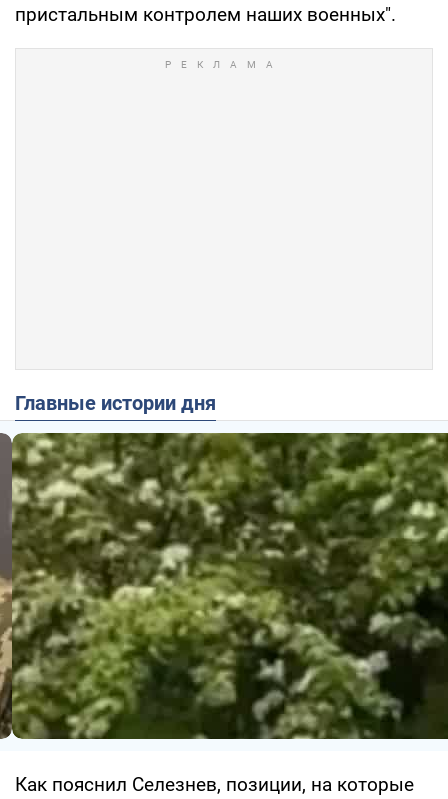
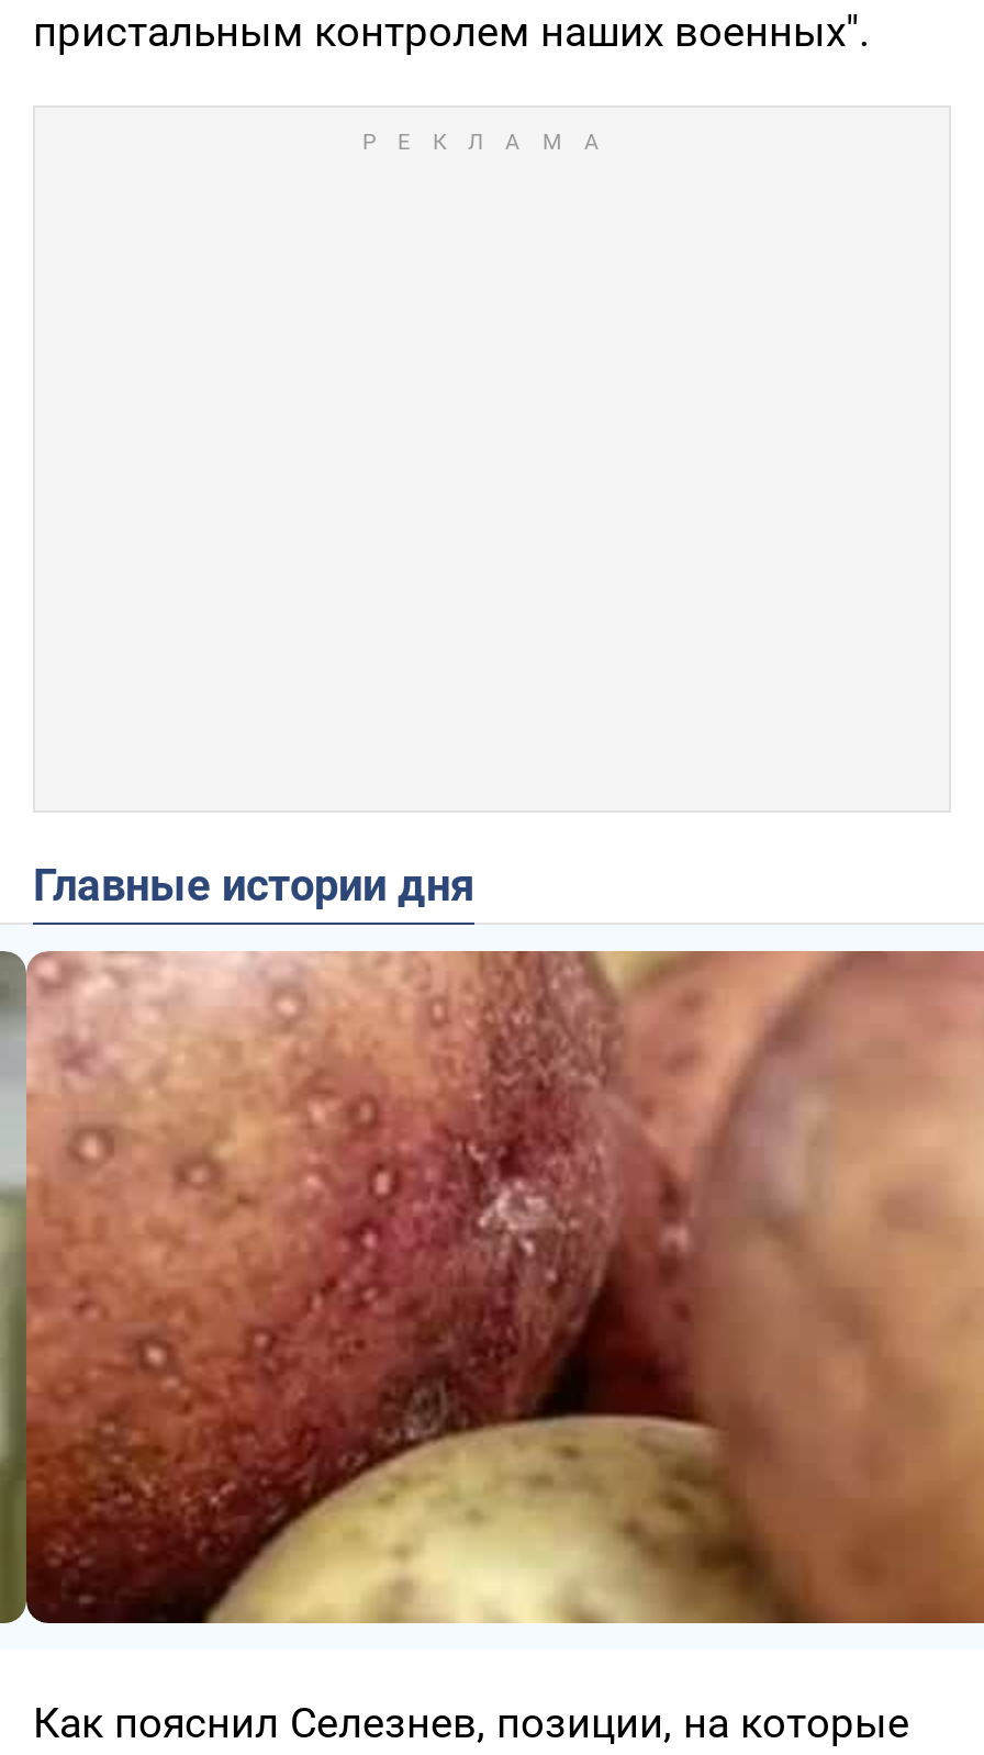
[3,432,445,740] [image] -> [7,949,977,1625] [image]

